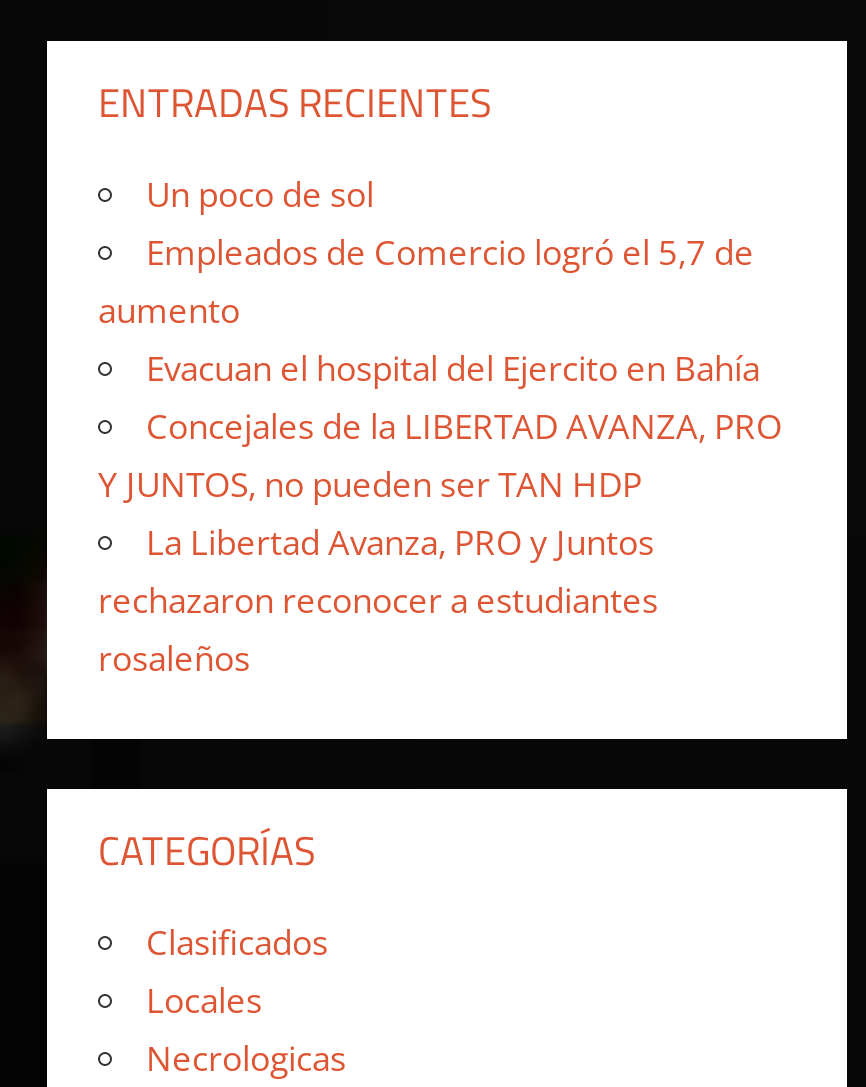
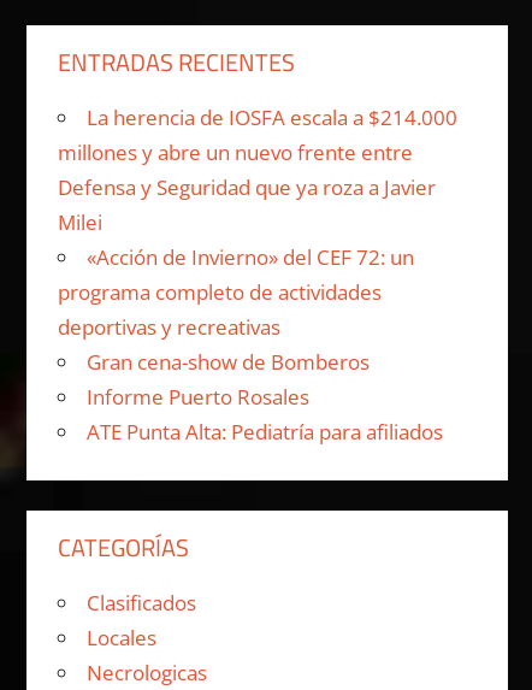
[98,171,782,681] Un poco de sol | Empleados de Comercio logró el 5,7 de | aumento | Evacuan el hospital del Ejercito en Bahía | Concejales de la LIBERTAD AVANZA, PRO | Y JUNTOS, no pueden ser TAN HDP | La Libertad Avanza, PRO y Juntos | rechazaron reconocer a estudiantes | rosaleños -> [57,104,457,446] La herencia de IOSFA escala a $214.000 | millones y abre un nuevo frente entre | Defensa y Seguridad que ya roza a Javier | Milei | «Acción de Invierno» del CEF 72: un | programa completo de actividades | deportivas y recreativas | Gran cena-show de Bomberos | Informe Puerto Rosales | ATE Punta Alta: Pediatría para afiliados

